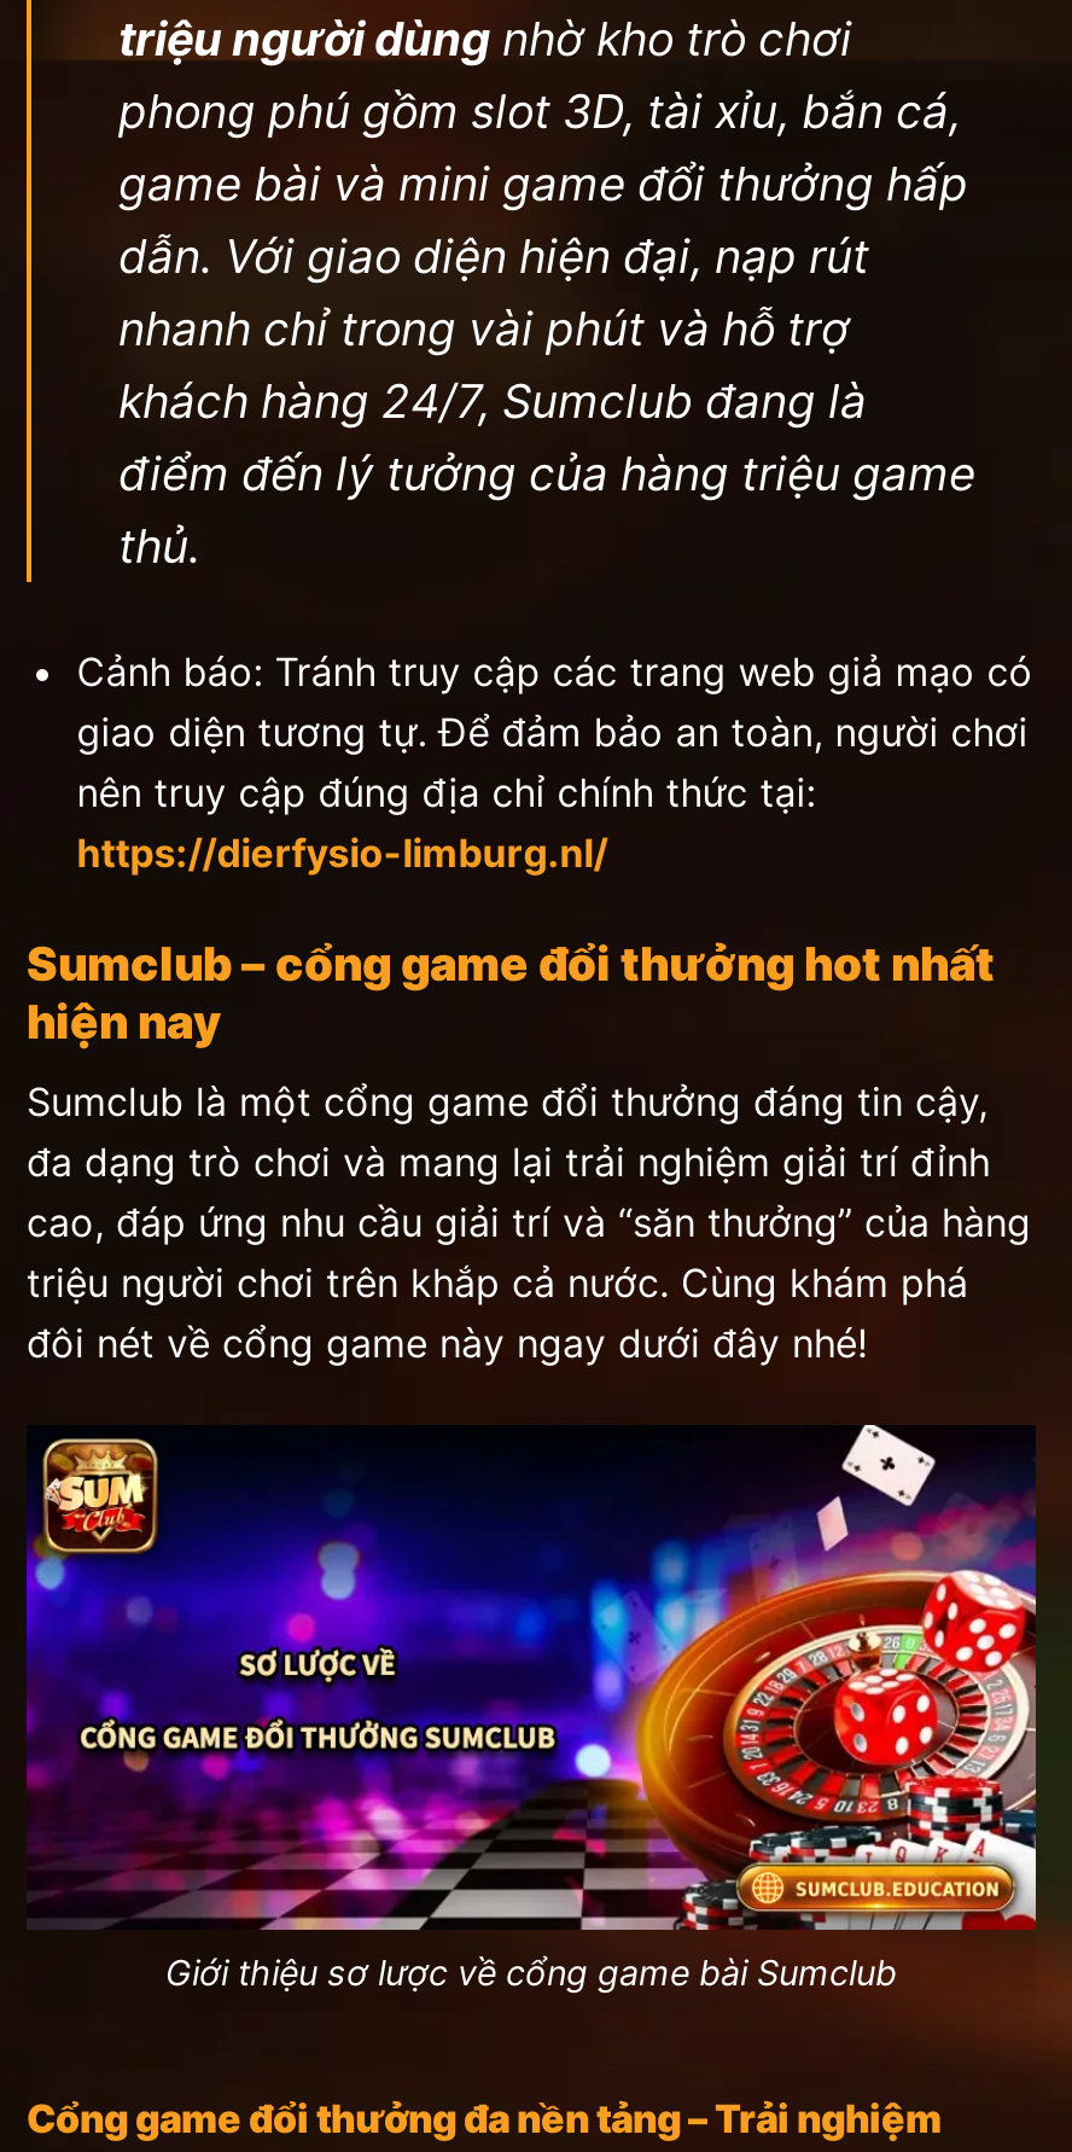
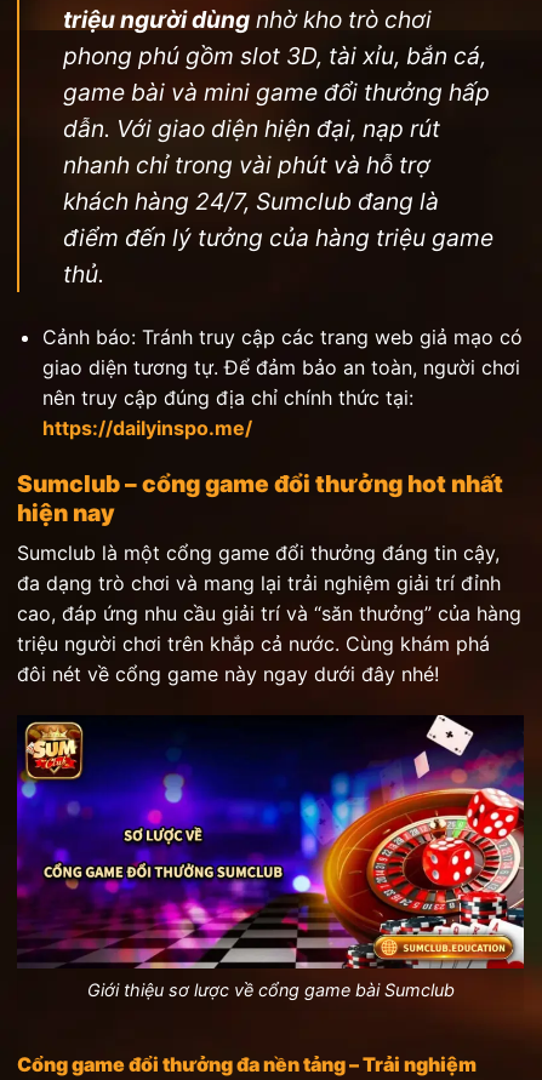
[77,828,608,877] https://dierfysio-limburg.nl/ -> [42,416,252,440] https://dailyinspo.me/

